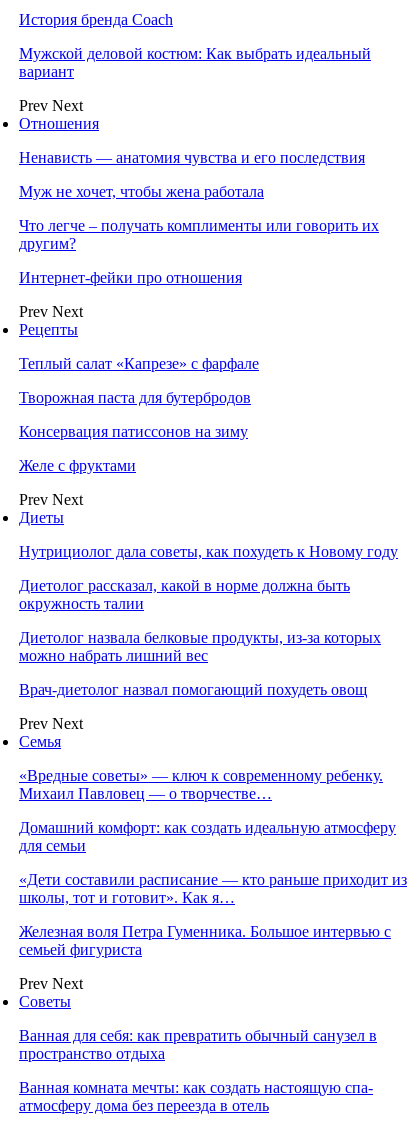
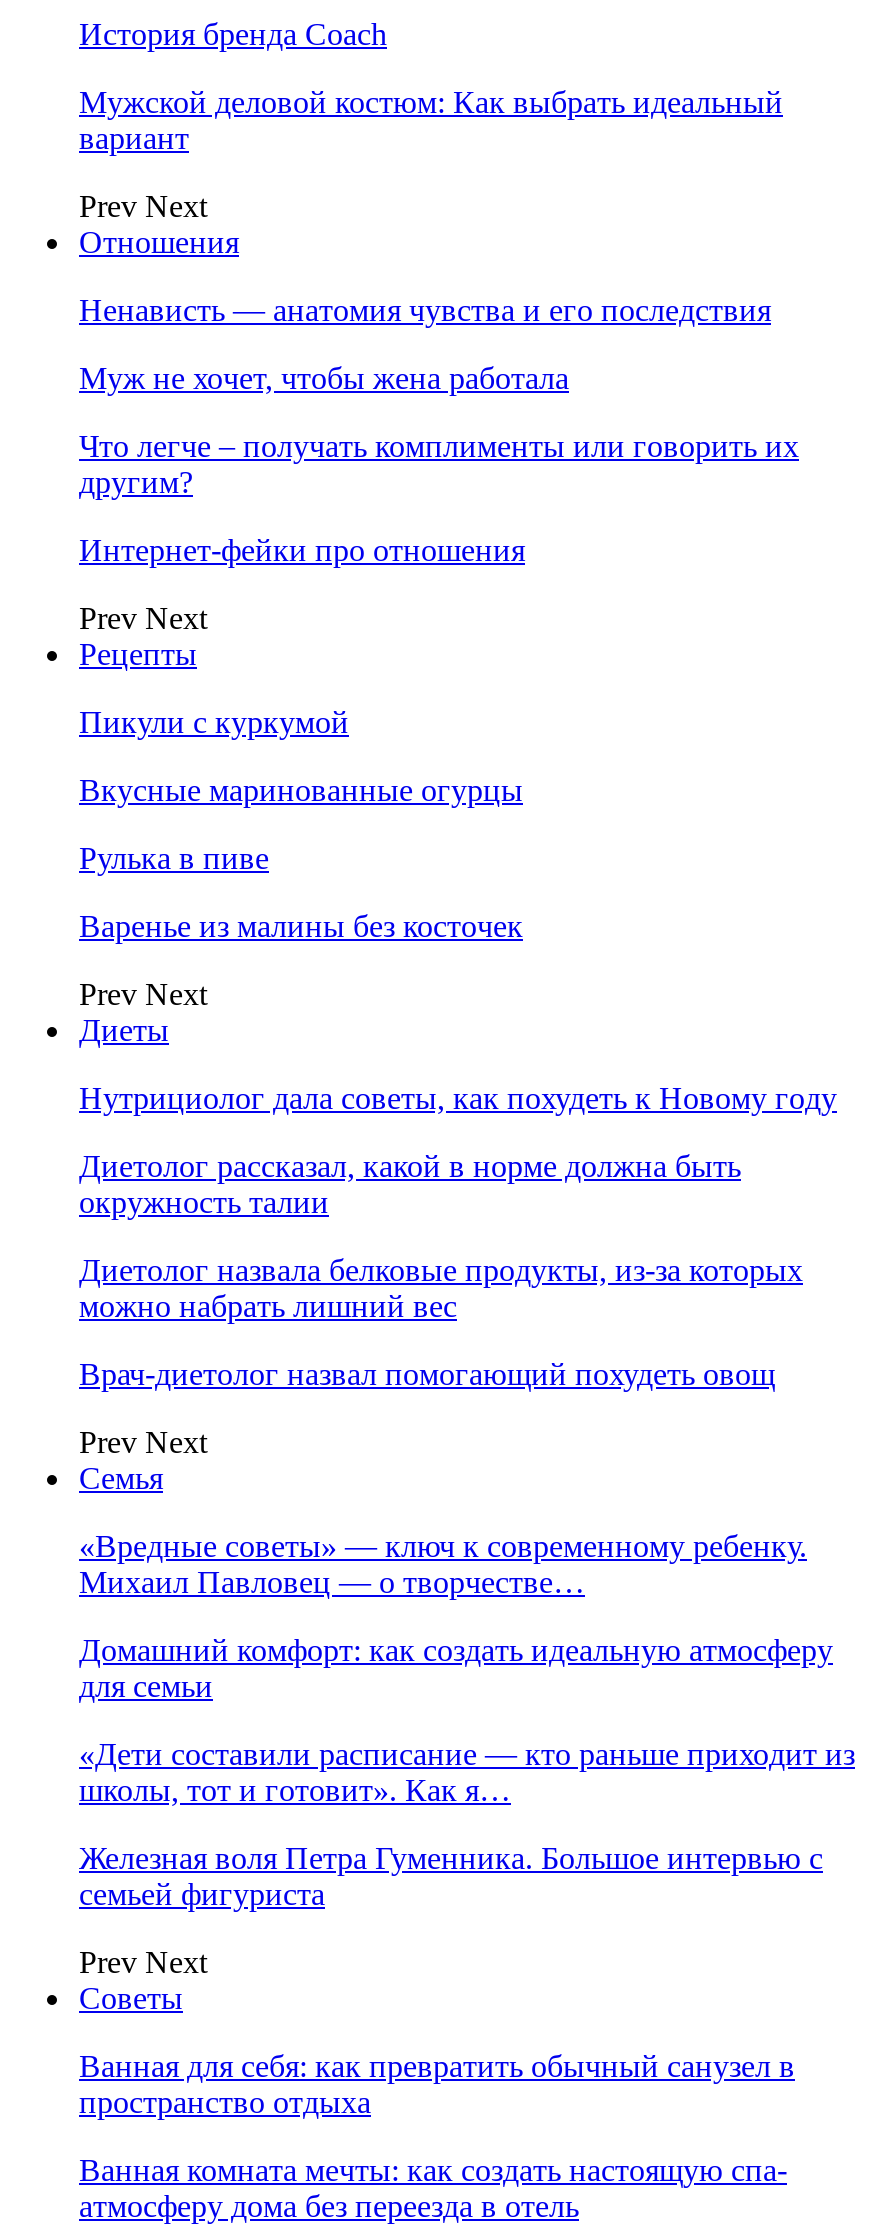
[19,355,259,372] Теплый салат «Капрезе» с фарфале -> [79,705,349,739] Пикули с куркумой
[19,389,251,406] Творожная паста для бутербродов -> [79,773,523,807] Вкусные маринованные огурцы
[19,423,248,440] Консервация патиссонов на зиму -> [79,841,269,875] Рулька в пиве
[19,457,136,474] Желе с фруктами -> [79,909,523,943] Варенье из малины без косточек

